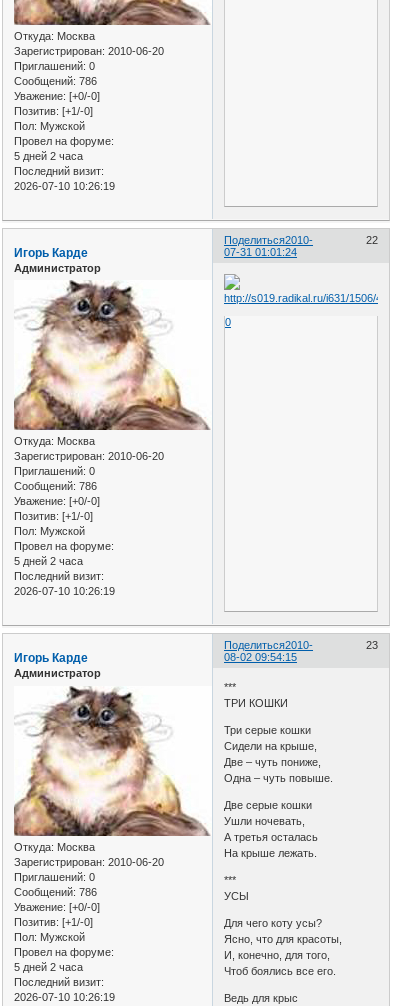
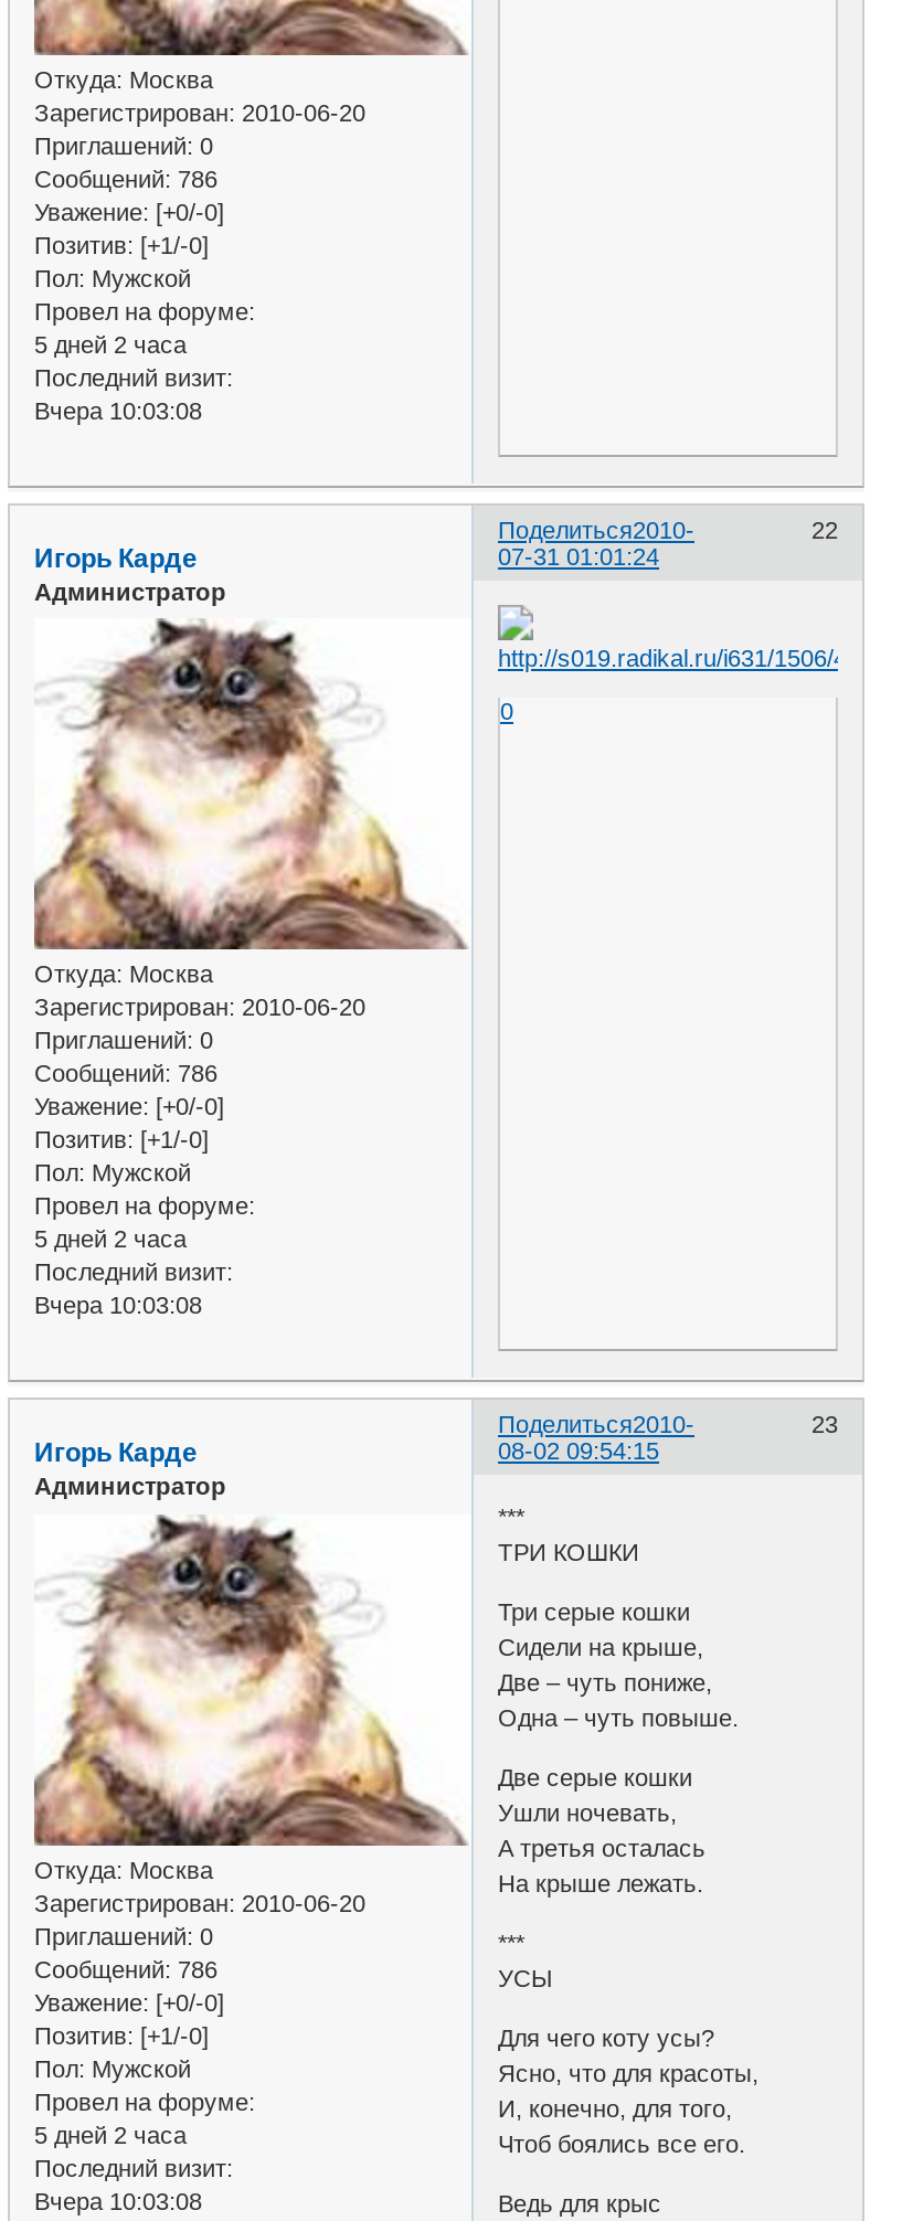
[14,180,115,192] 2026-07-10 10:26:19 -> [34,398,202,424] Вчера 10:03:08
[14,585,115,597] 2026-07-10 10:26:19 -> [34,1293,202,1319] Вчера 10:03:08
[14,991,115,1003] 2026-07-10 10:26:19 -> [34,2187,202,2214] Вчера 10:03:08

